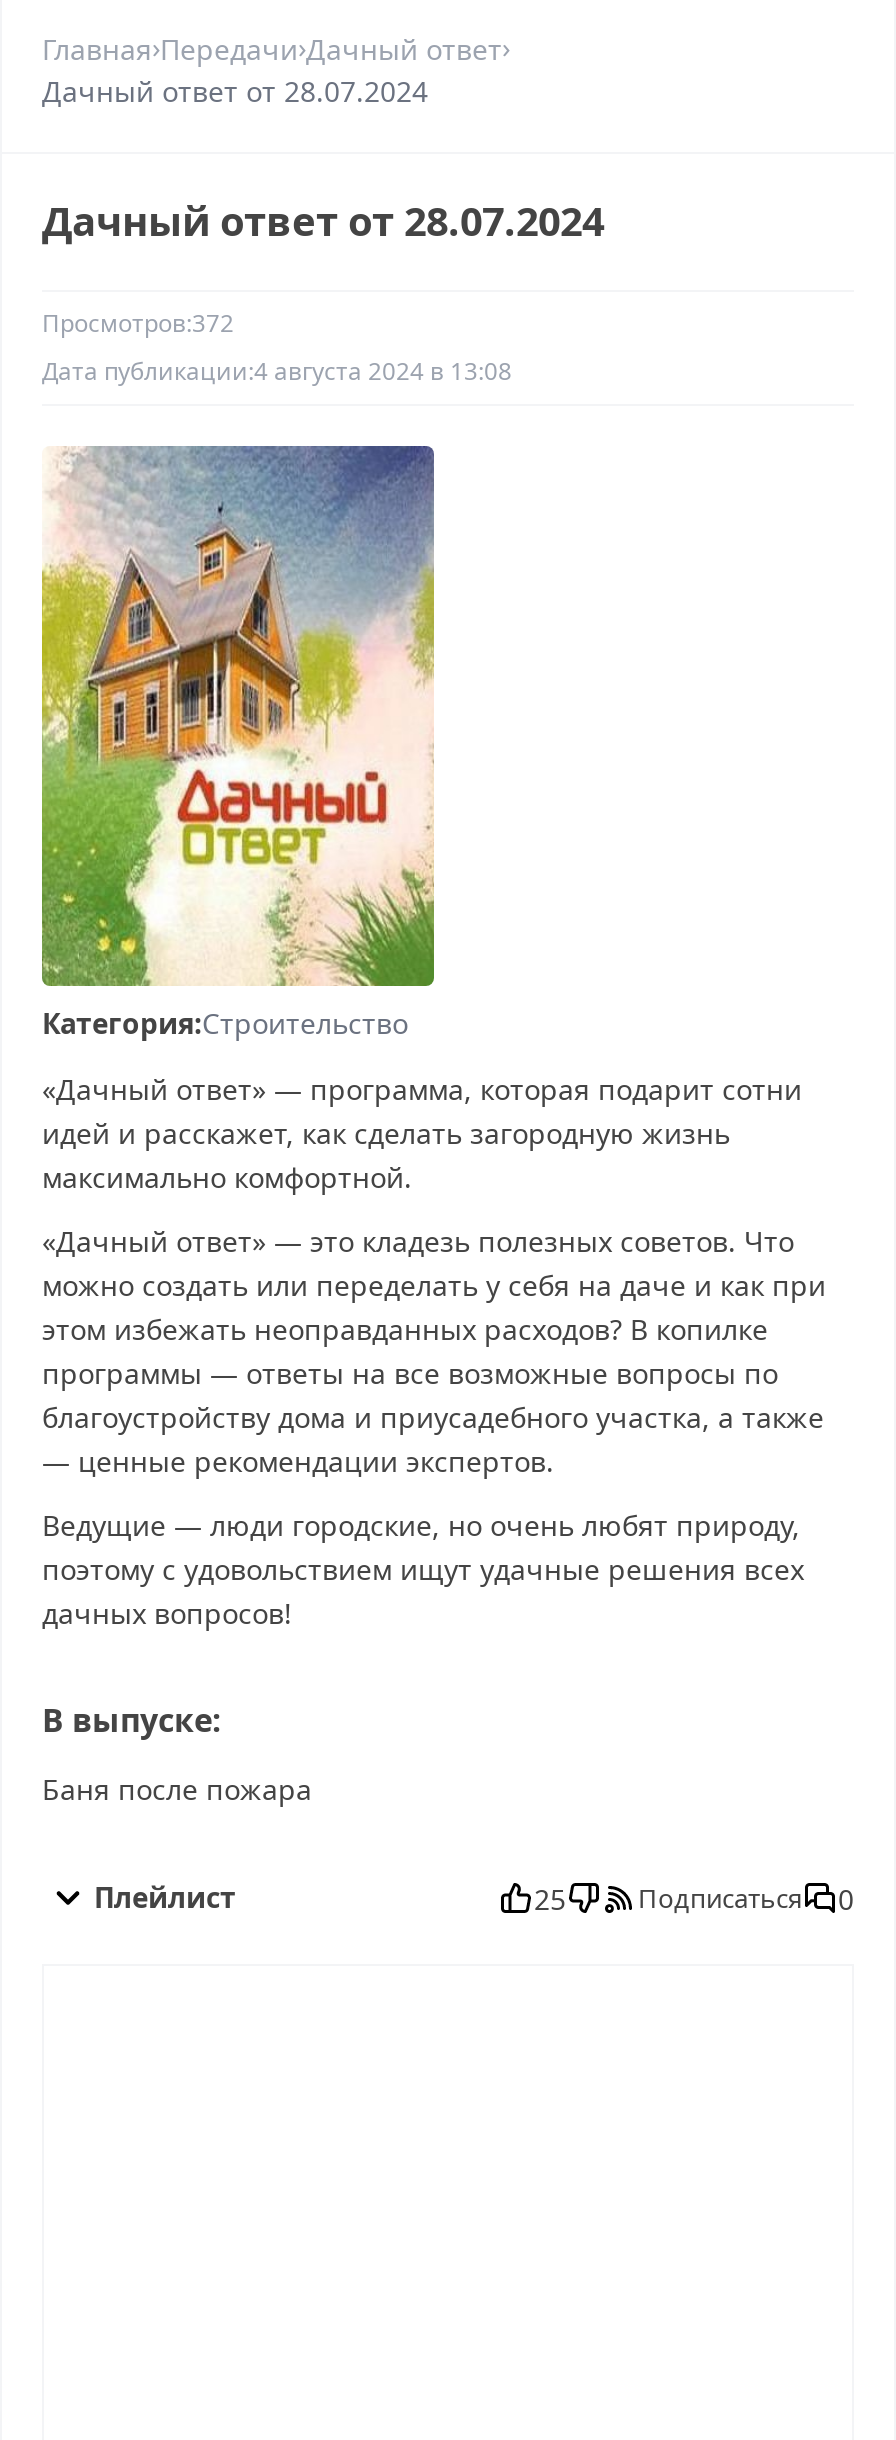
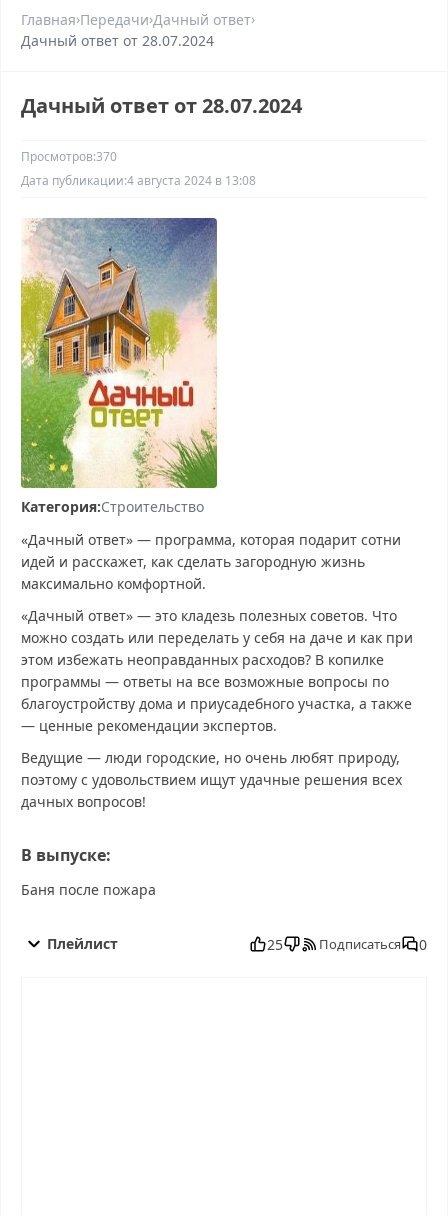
[42,306,234,340] Просмотров:372 -> [21,148,117,165] Просмотров:370

